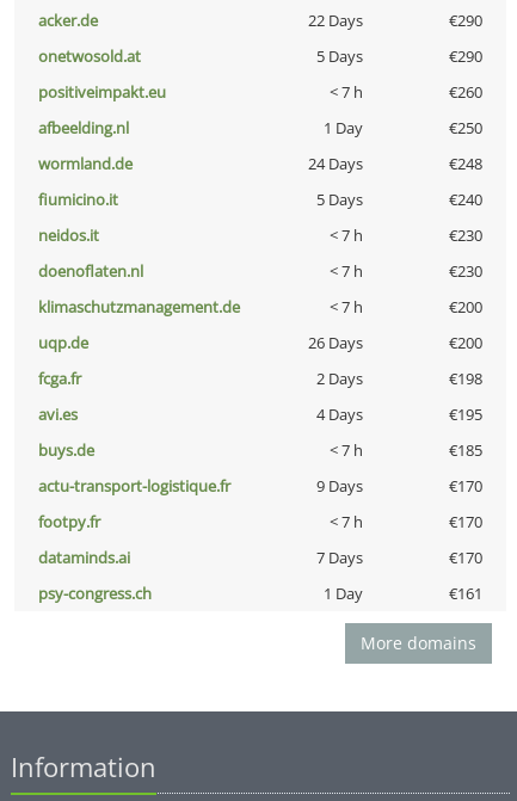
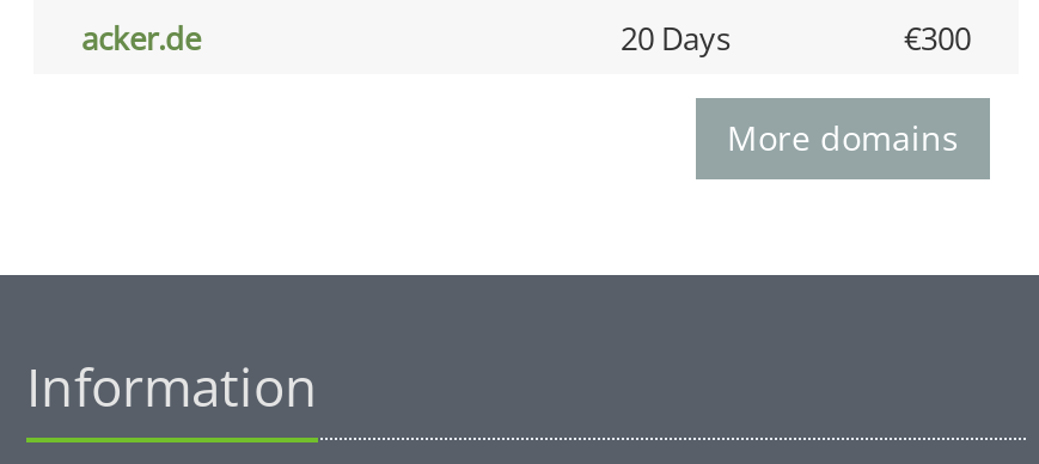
[38,10,482,604] 22 Days | €290 | onetwosold.at | 5 Days | €290 | positiveimpakt.eu | < 7 h | €260 | afbeelding.nl | 1 Day | €250 | wormland.de | 24 Days | €248 | fiumicino.it | 5 Days | €240 | neidos.it | < 7 h | €230 | doenoflaten.nl | < 7 h | €230 | klimaschutzmanagement.de | < 7 h | €200 | uqp.de | 26 Days | €200 | fcga.fr | 2 Days | €198 | avi.es | 4 Days | €195 | buys.de | < 7 h | €185 | actu-transport-logistique.fr | 9 Days | €170 | footpy.fr | < 7 h | €170 | dataminds.ai | 7 Days | €170 | psy-congress.ch | 1 Day | €161 -> [621,17,971,60] 20 Days | €300

